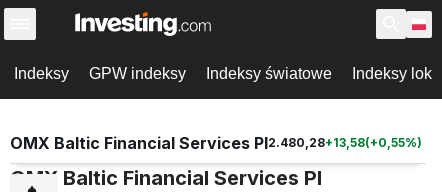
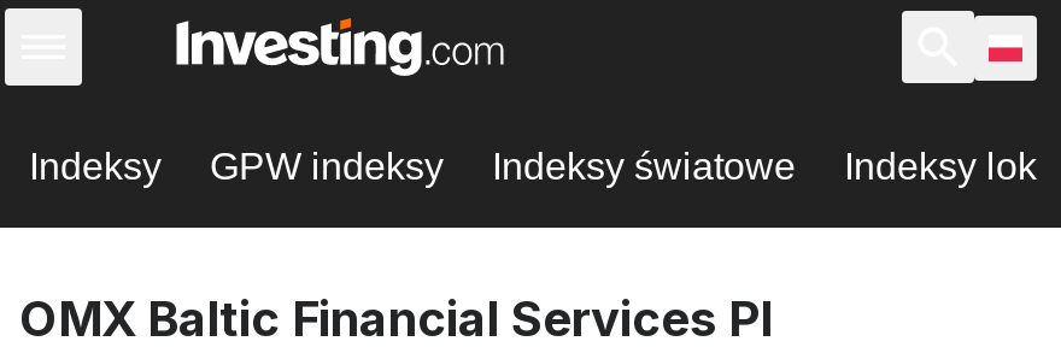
[10,133,422,153] OMX Baltic Financial Services PI2.480,28+13,58(+0,55%) -> none

